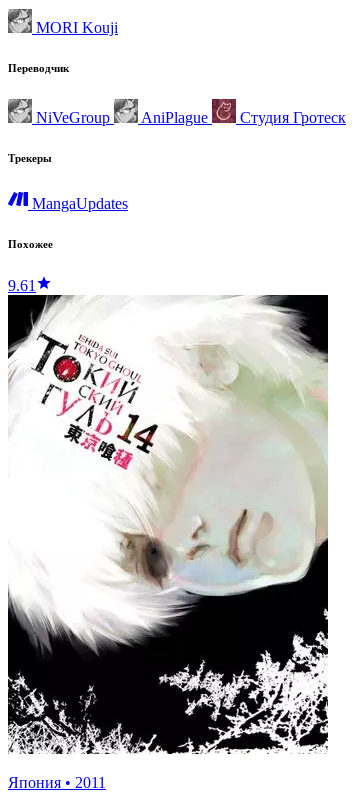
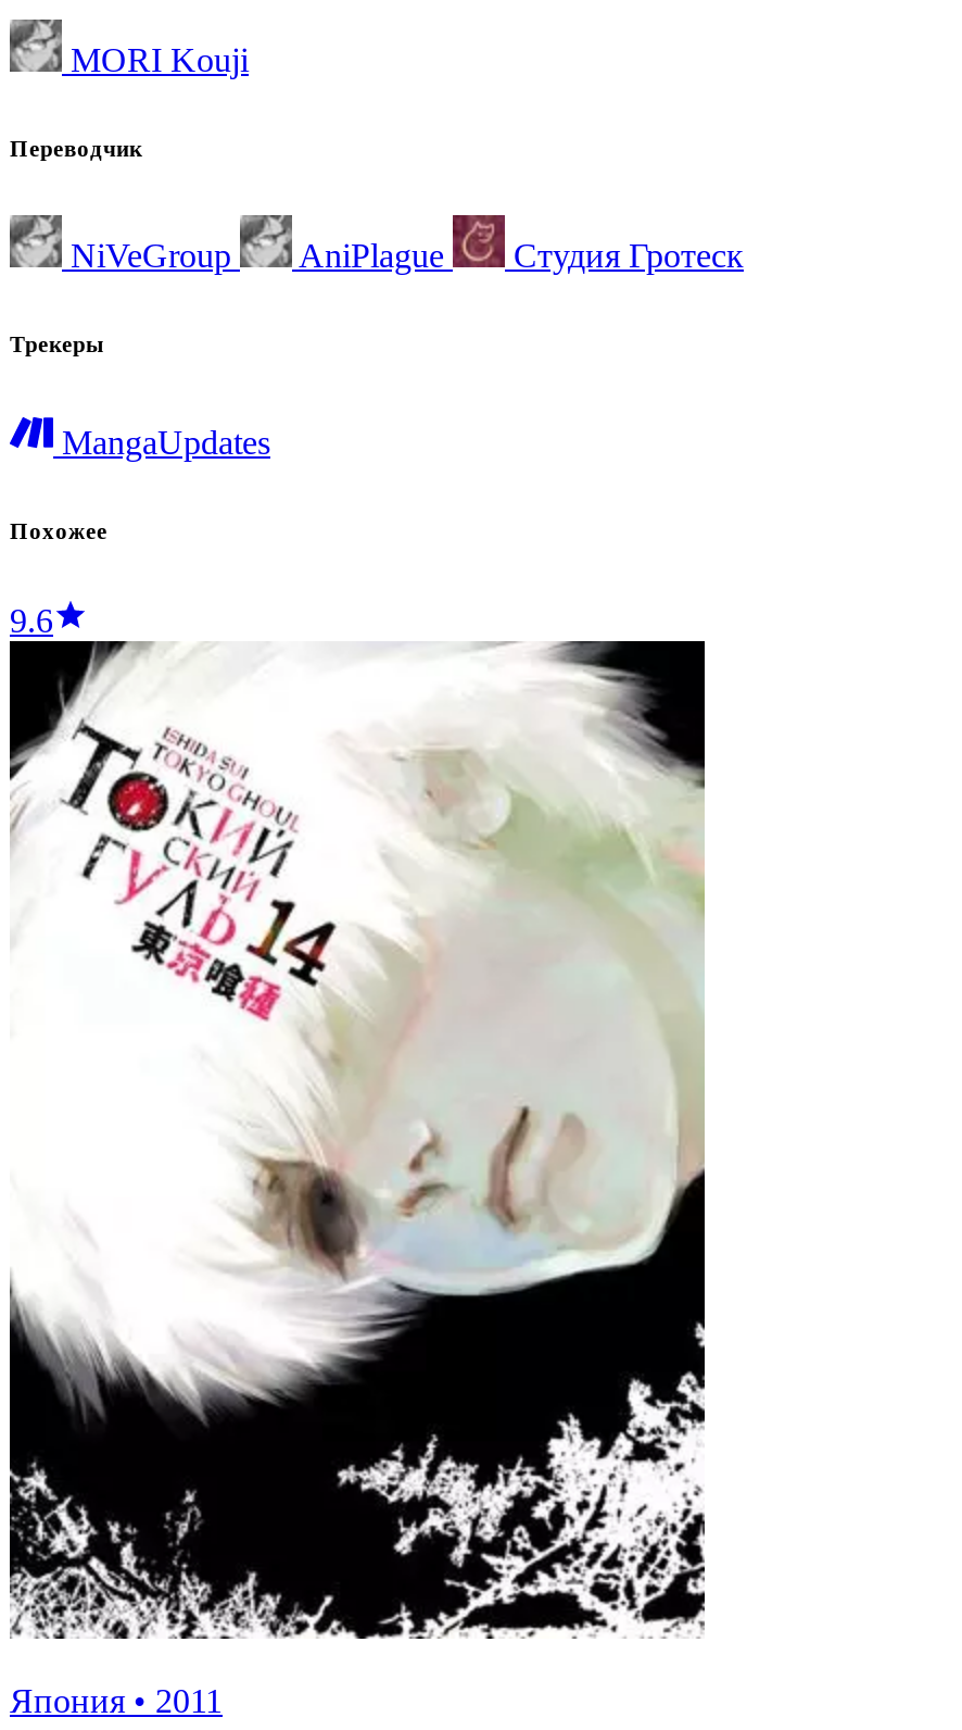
[8,277,36,294] 9.61 -> [10,603,53,640] 9.6

